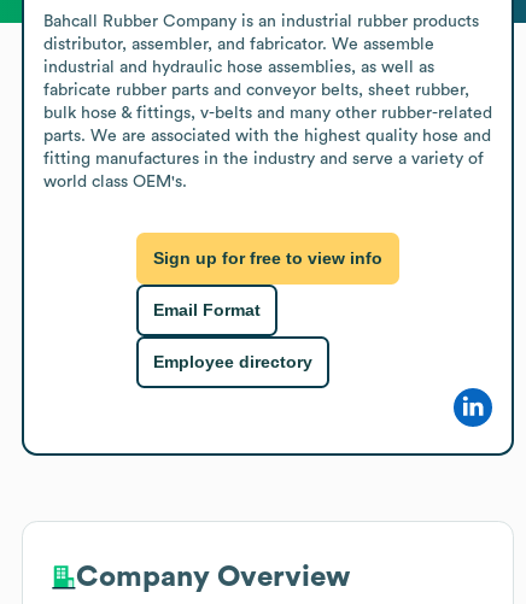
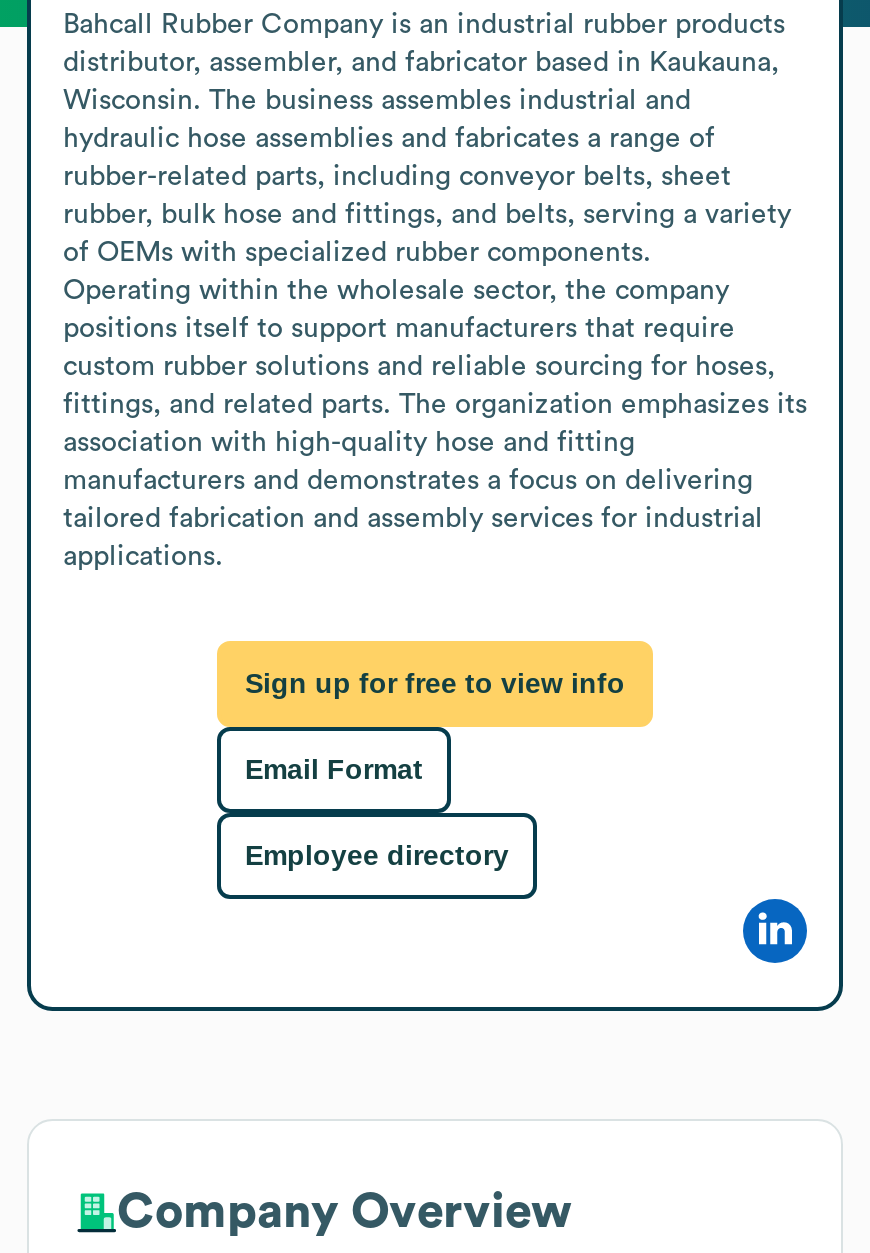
[43,36,492,190] distributor, assembler, and fabricator. We assemble | industrial and hydraulic hose assemblies, as well as | fabricate rubber parts and conveyor belts, sheet rubber, | bulk hose & fittings, v-belts and many other rubber-related | parts. We are associated with the highest quality hose and | fitting manufactures in the industry and serve a variety of | world class OEM's. -> [63,48,807,570] distributor, assembler, and fabricator based in Kaukauna, | Wisconsin. The business assembles industrial and | hydraulic hose assemblies and fabricates a range of | rubber-related parts, including conveyor belts, sheet | rubber, bulk hose and fittings, and belts, serving a variety | of OEMs with specialized rubber components. | Operating within the wholesale sector, the company | positions itself to support manufacturers that require | custom rubber solutions and reliable sourcing for hoses, | fittings, and related parts. The organization emphasizes its | association with high-quality hose and fitting | manufacturers and demonstrates a focus on delivering | tailored fabrication and assembly services for industrial | applications.

